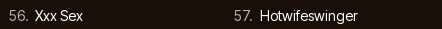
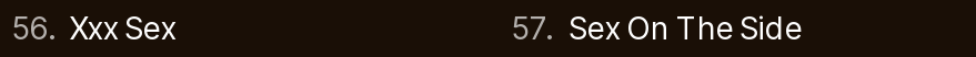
[234,7,358,24] 57. Hotwifeswinger -> [512,9,803,46] 57. Sex On The Side

